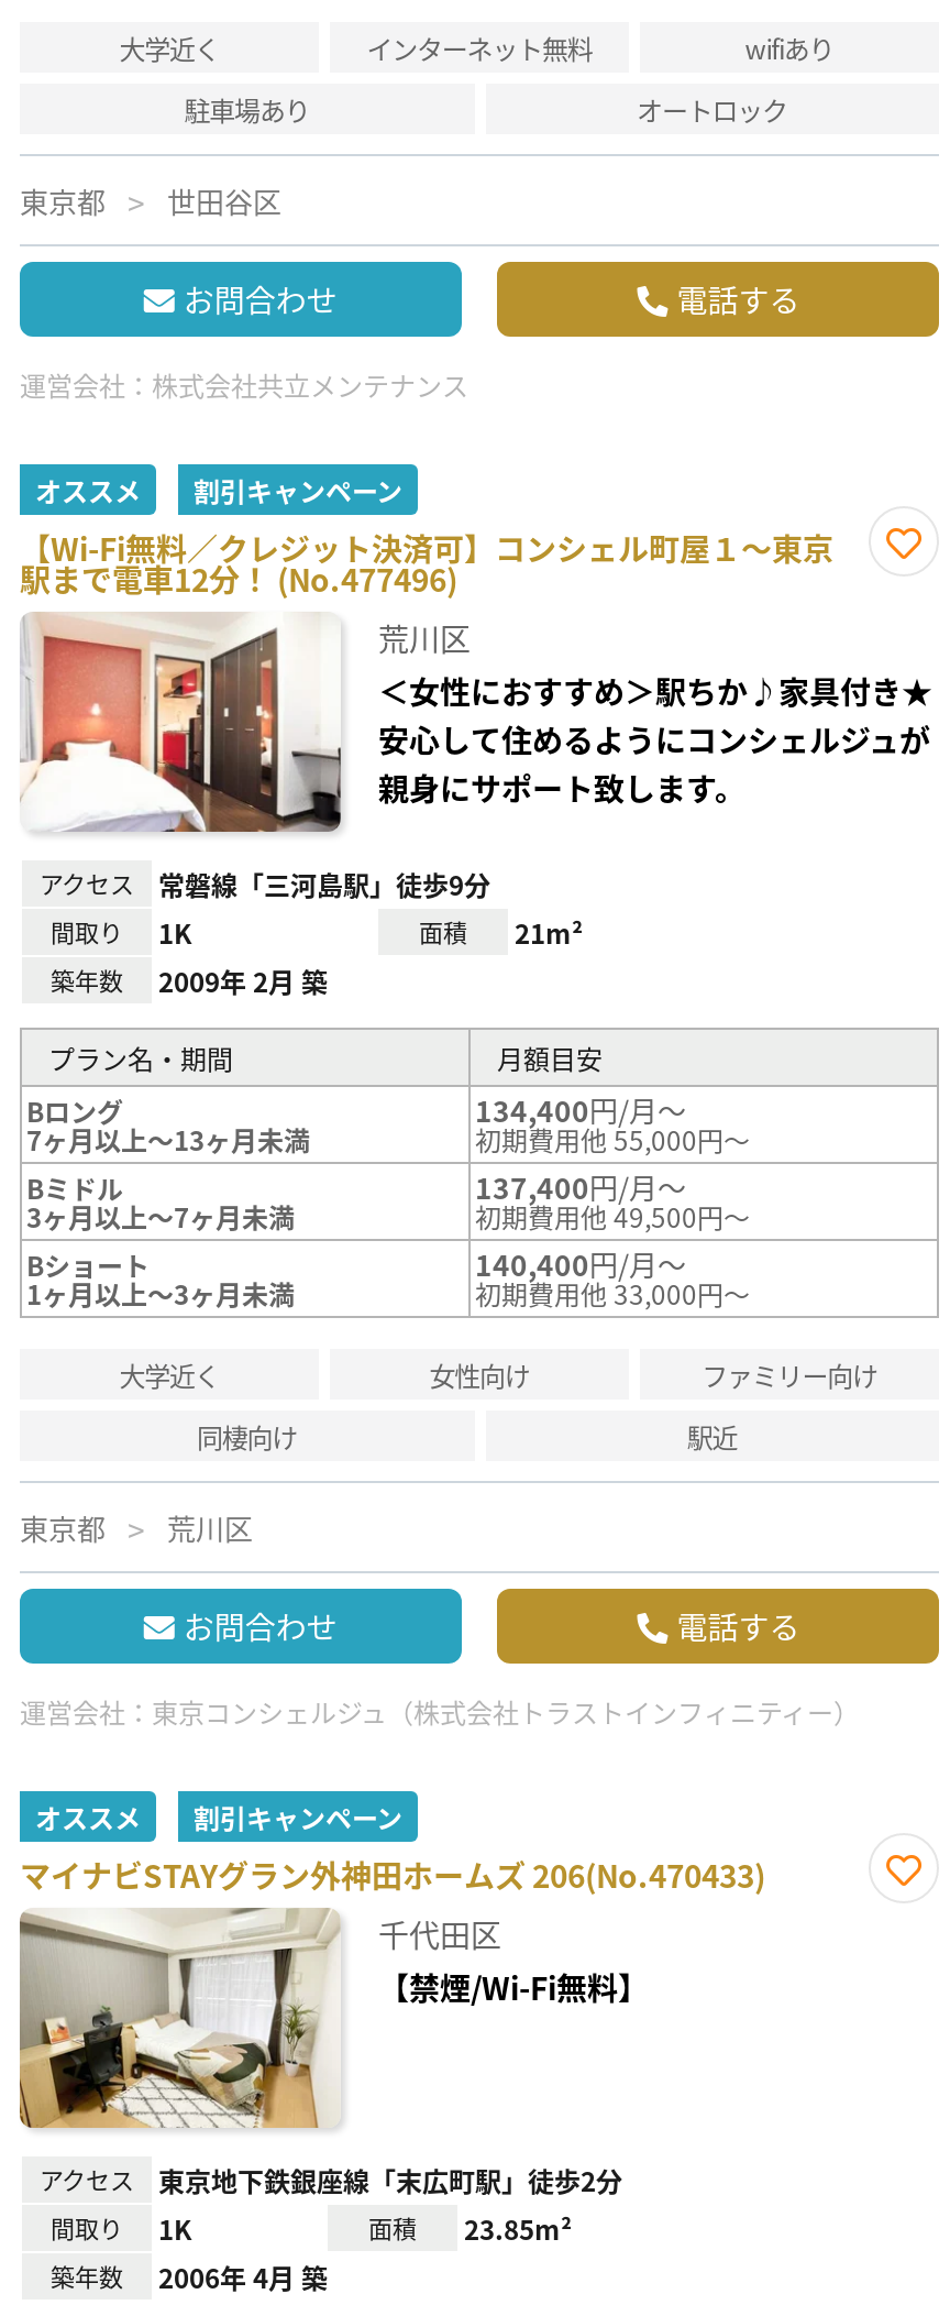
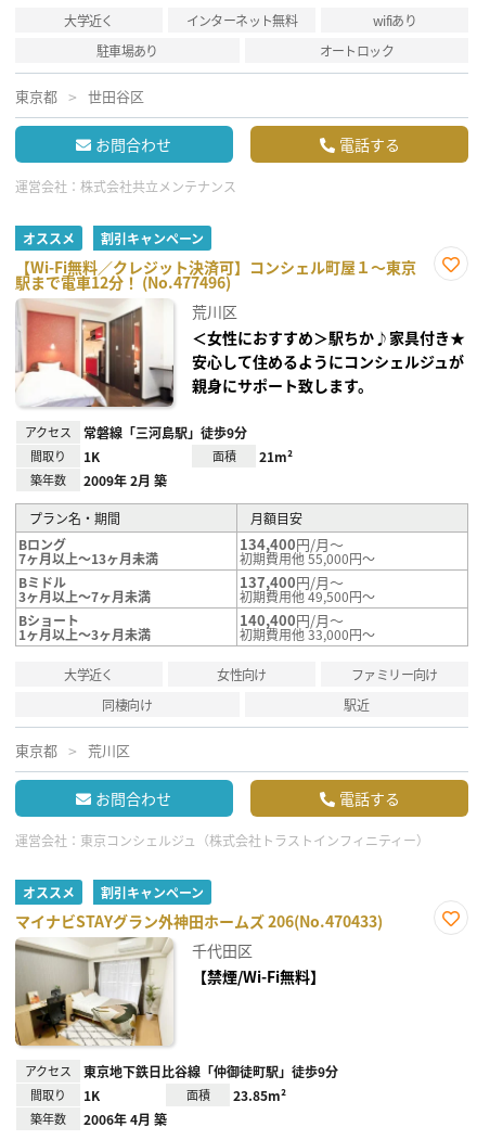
[158,2160,622,2198] 東京地下鉄銀座線「末広町駅」徒歩2分 -> [83,1062,338,1080] 東京地下鉄日比谷線「仲御徒町駅」徒歩9分

